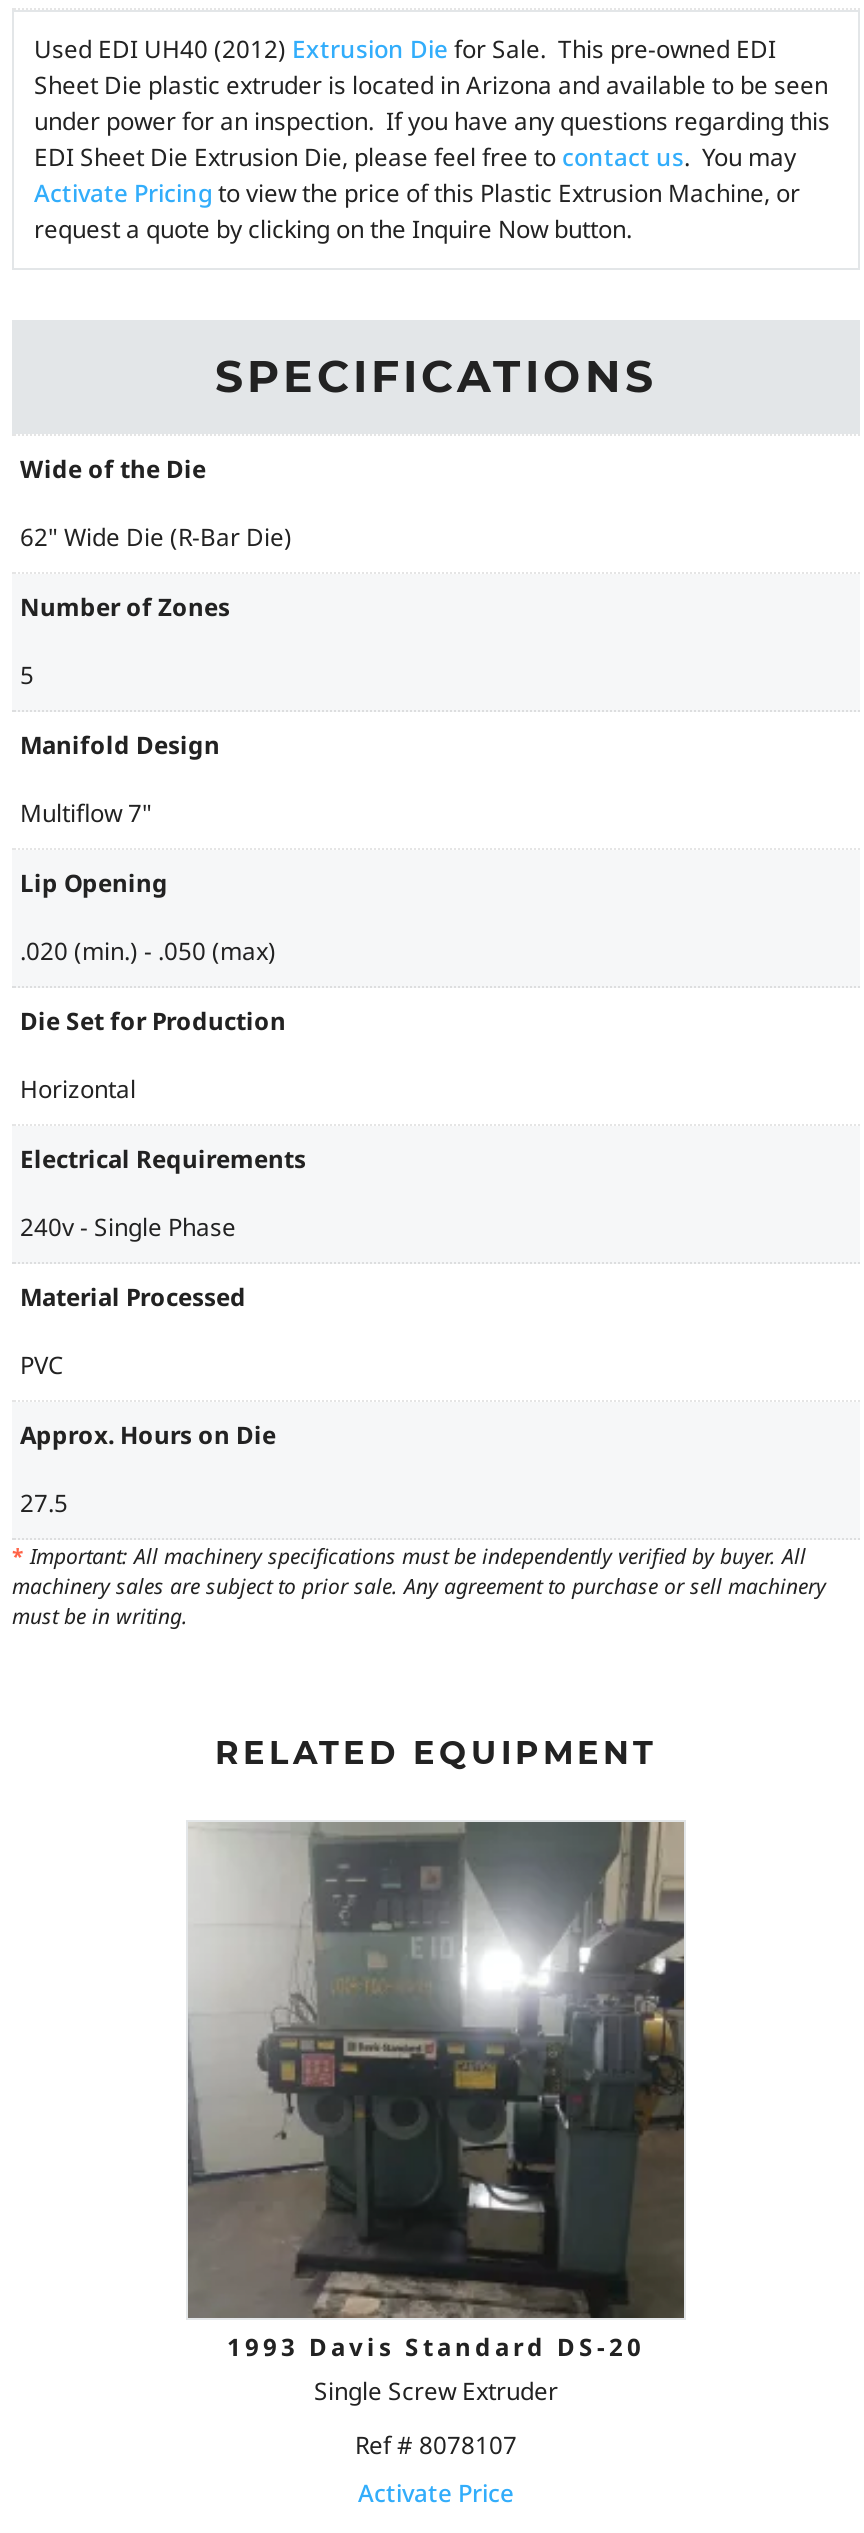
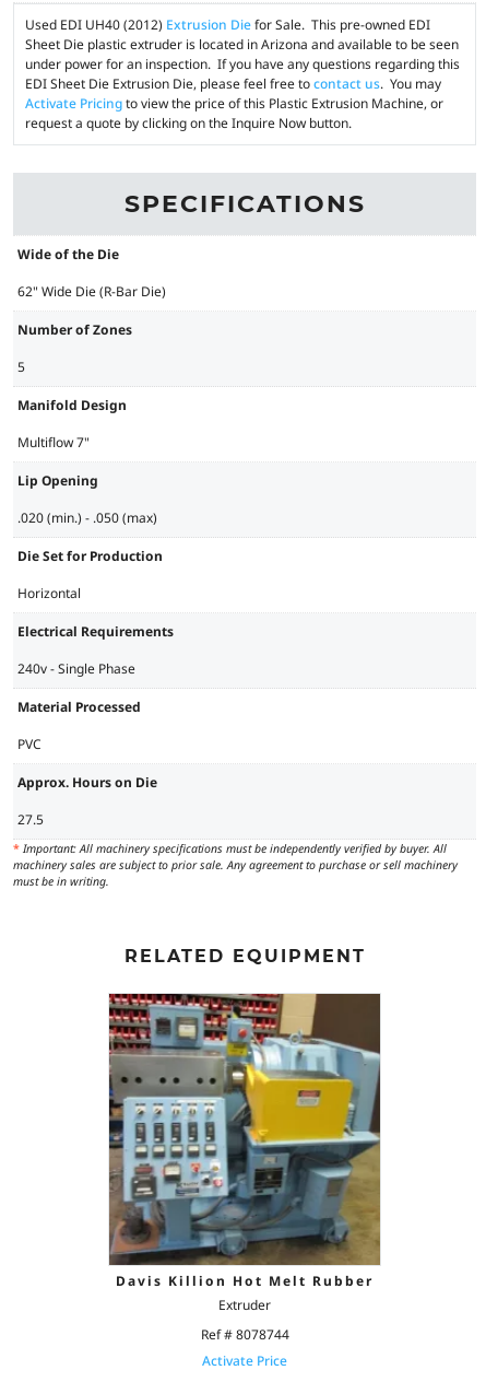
[186,1820,686,2408] [image] | 1993 Davis Standard DS-20 | Single Screw Extruder -> [108,993,381,1314] [image] | Davis Killion Hot Melt Rubber | Extruder
[355,2428,517,2462] Ref # 8078107 -> [200,1325,289,1344] Ref # 8078744

